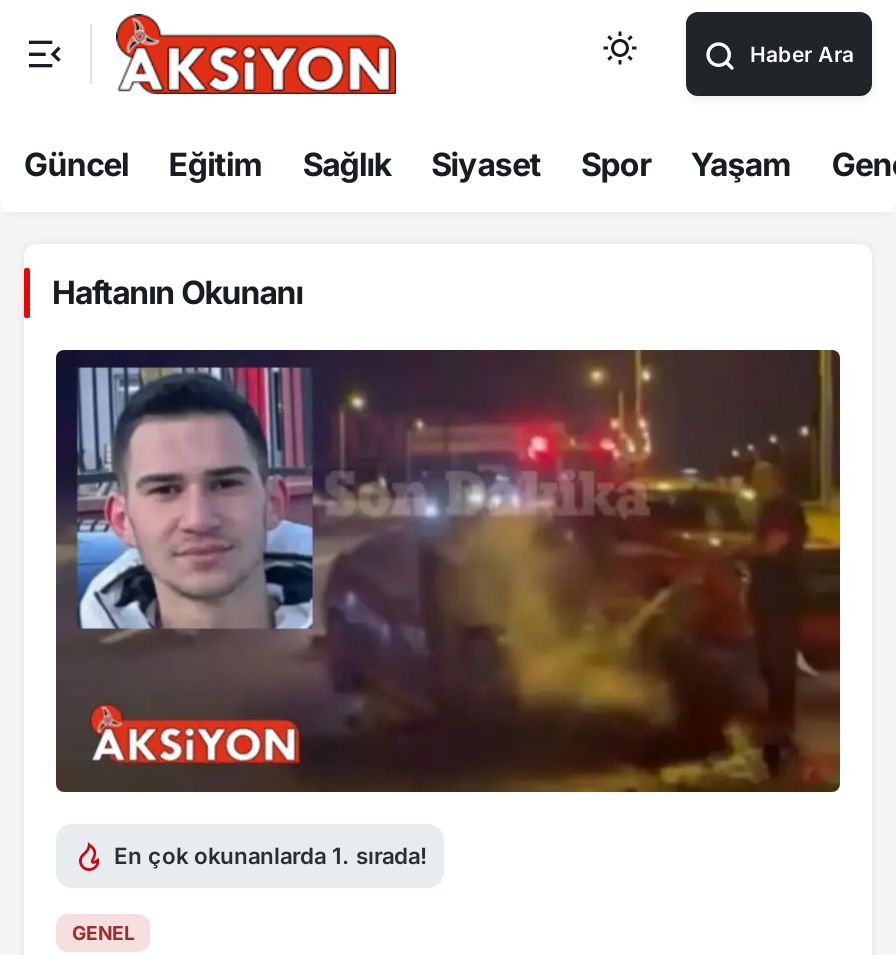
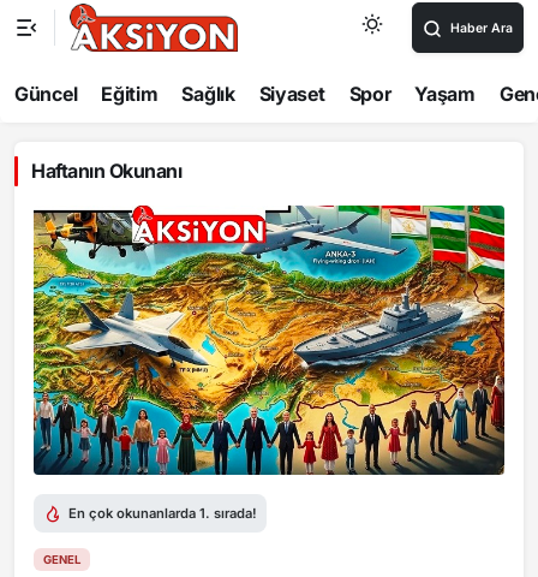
[54,348,842,794] [image] -> [32,204,506,476] [image]

